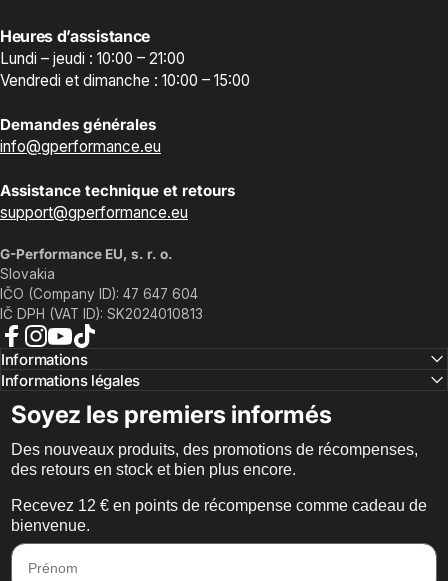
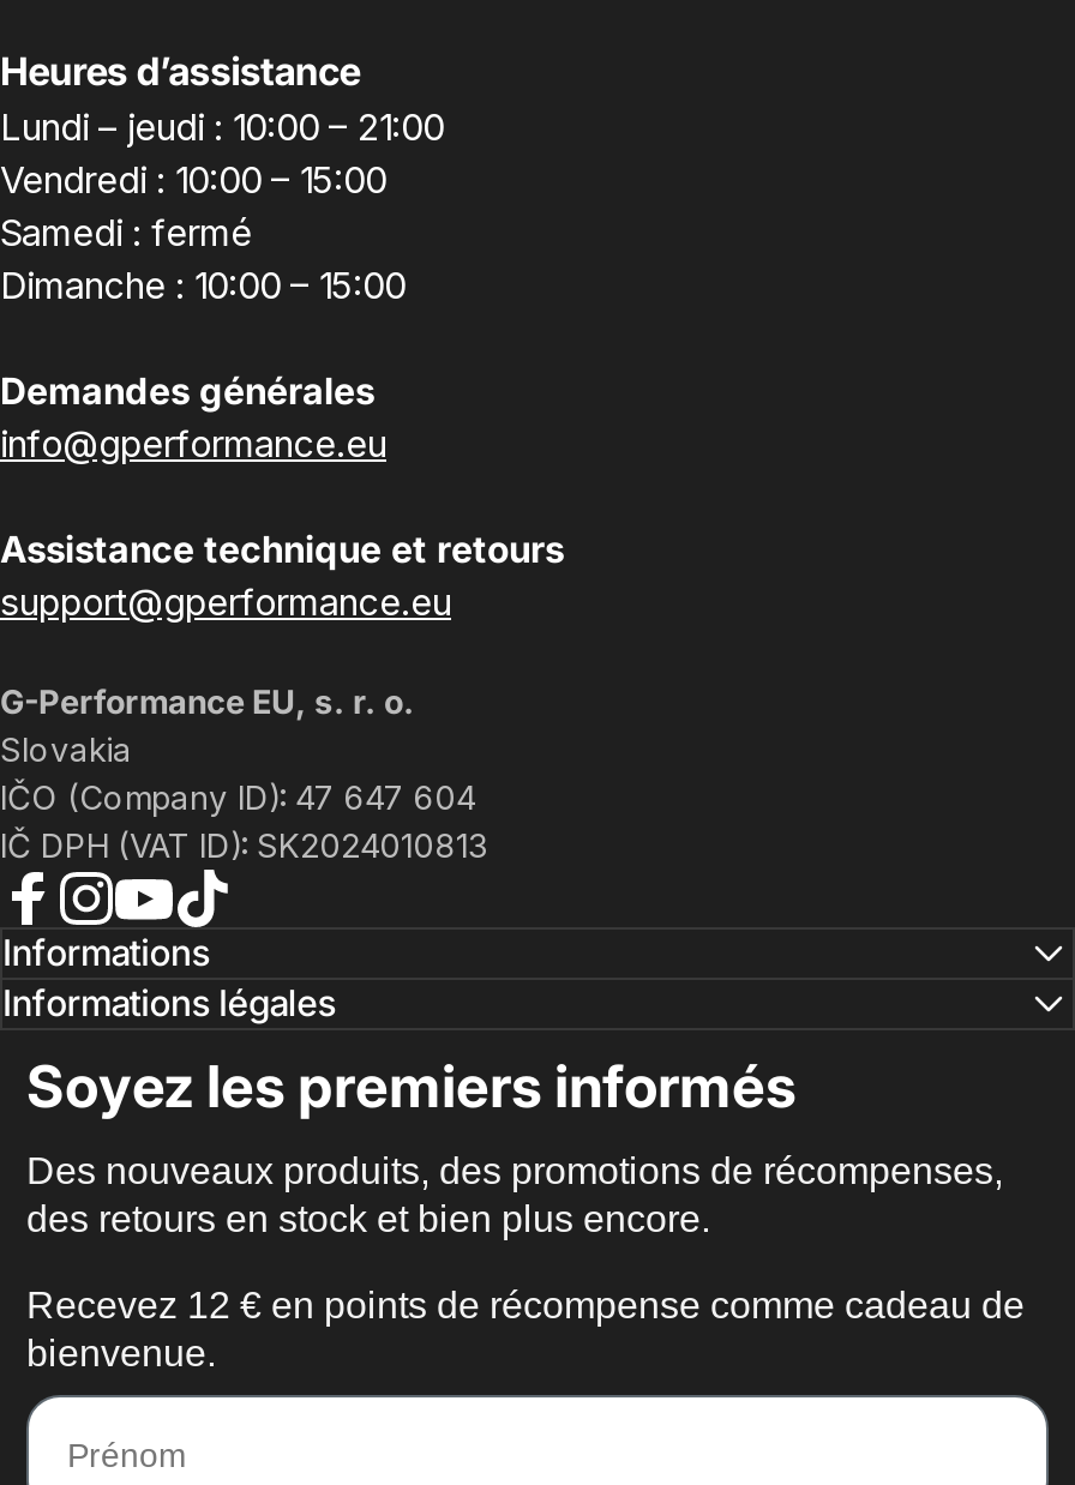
[0,71,250,90] Vendredi et dimanche : 10:00 – 15:00 -> [0,157,406,308] Vendredi : 10:00 – 15:00 | Samedi : fermé | Dimanche : 10:00 – 15:00

